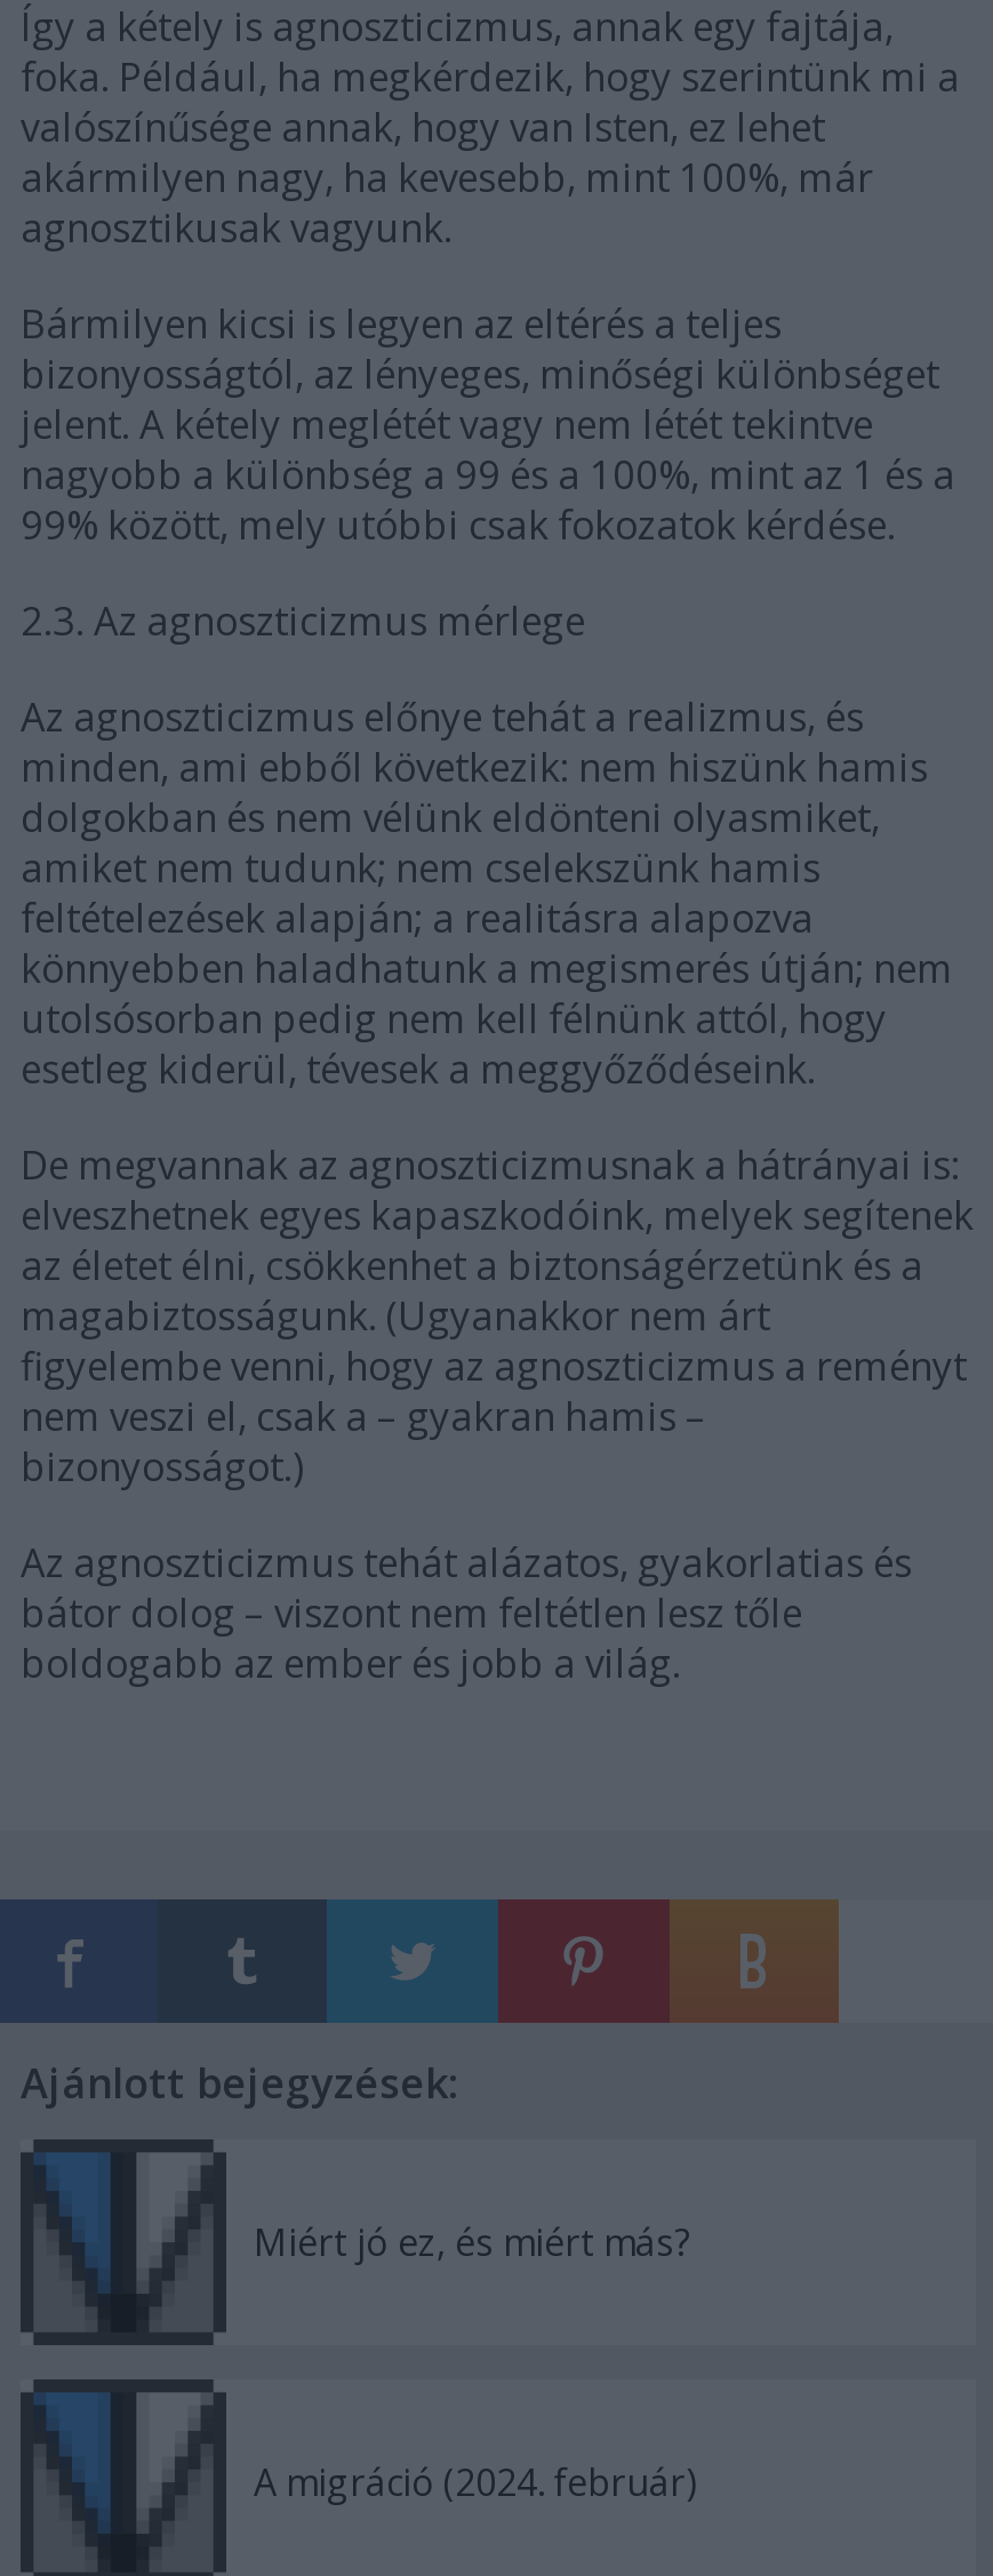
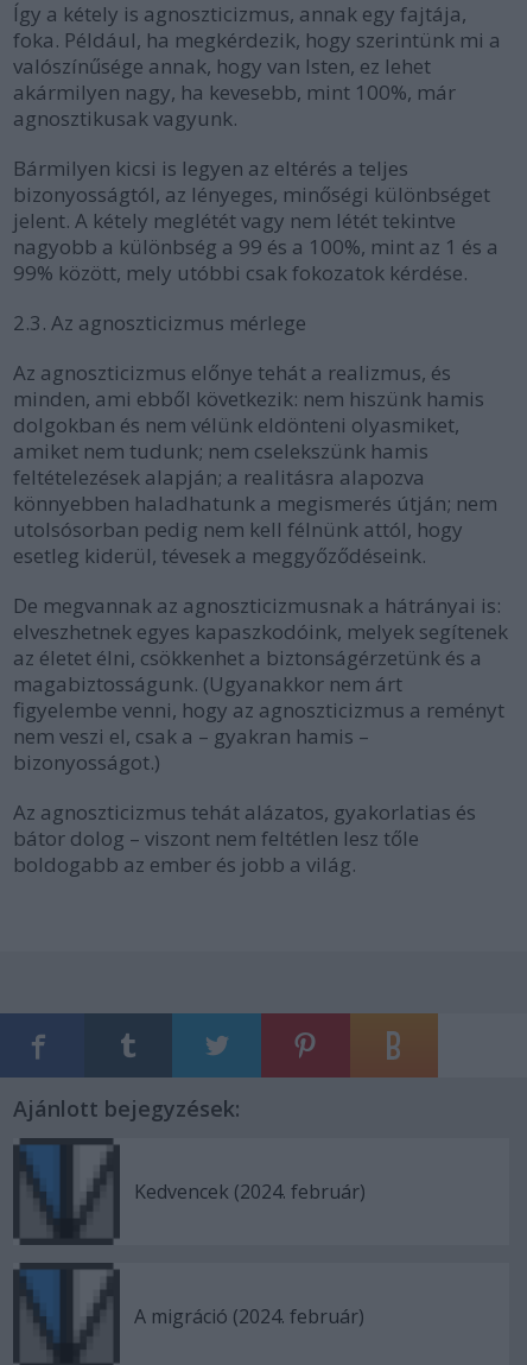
[254,2217,690,2267] Miért jó ez, és miért más? -> [134,1178,366,1205] Kedvencek (2024. február)

